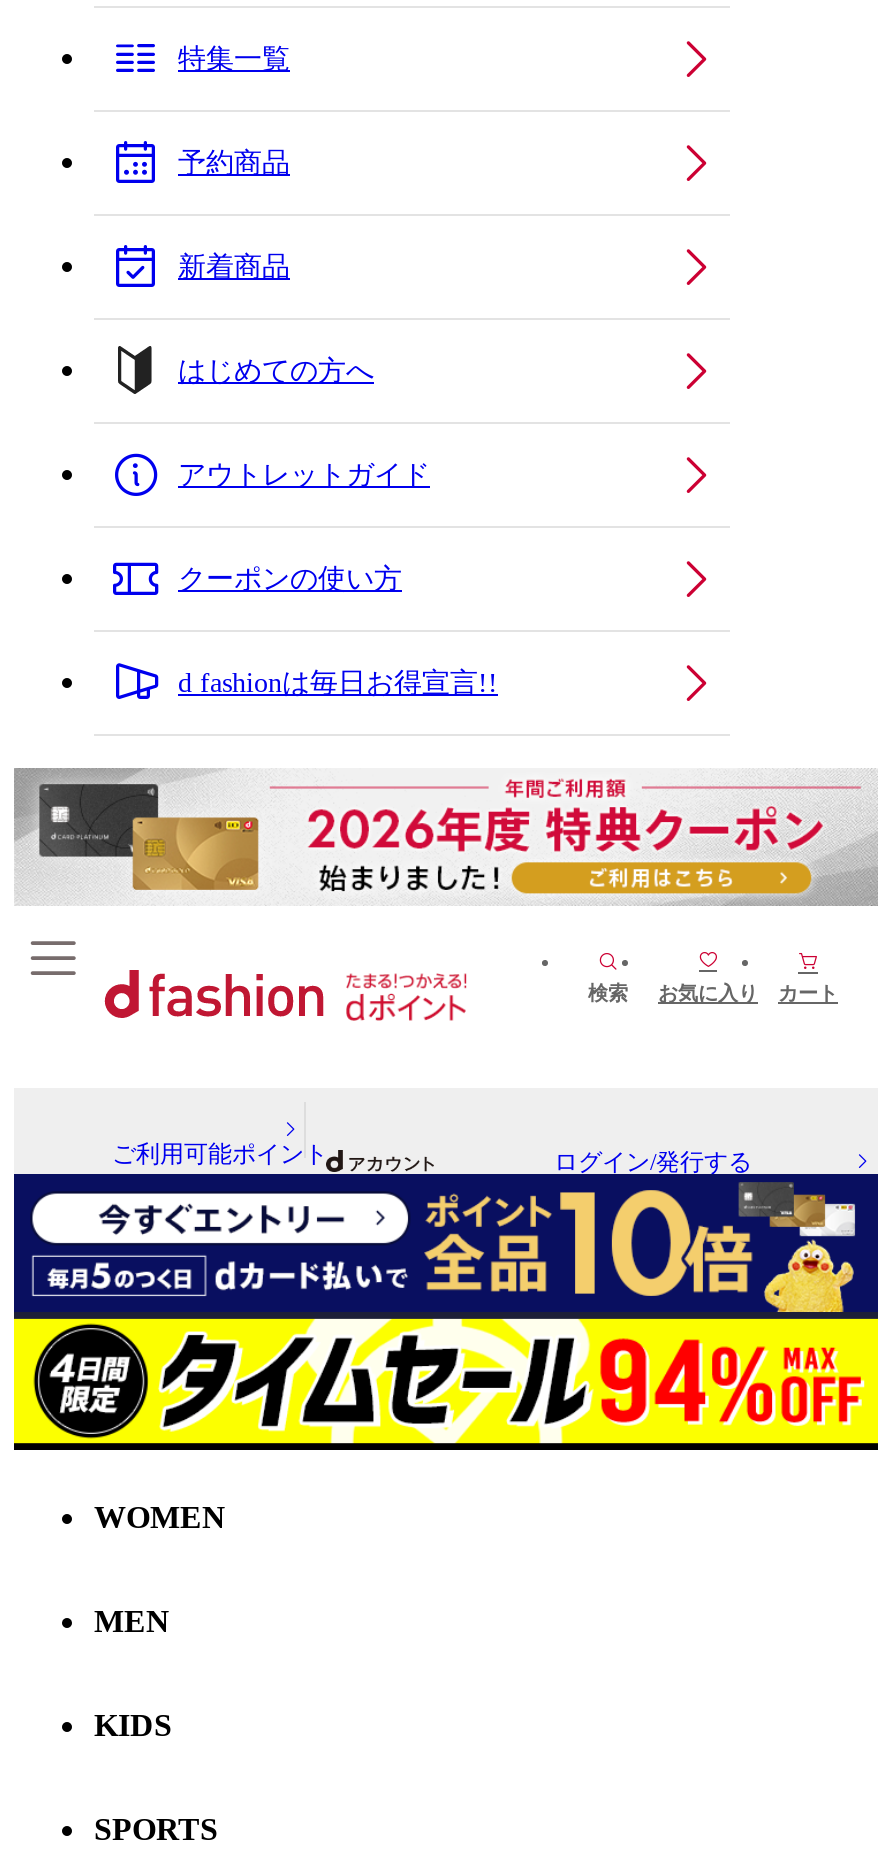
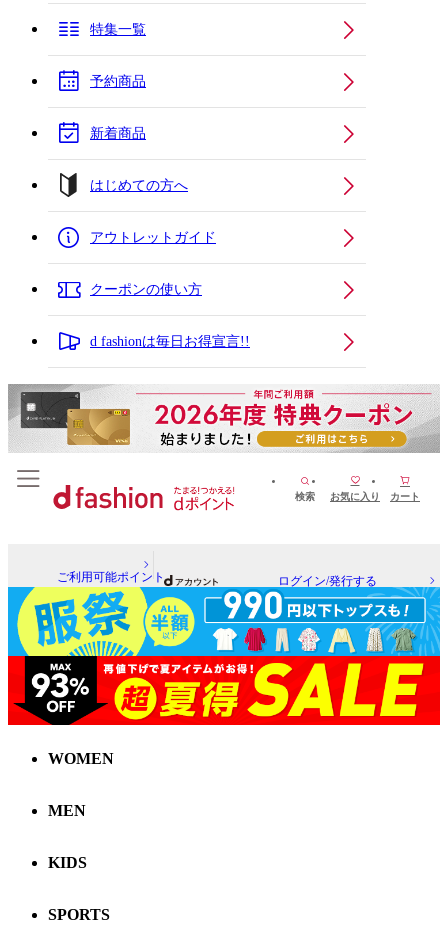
[12,1172,880,1452] [image] -> [7,586,441,726] [image]

